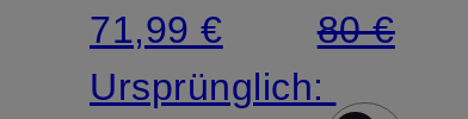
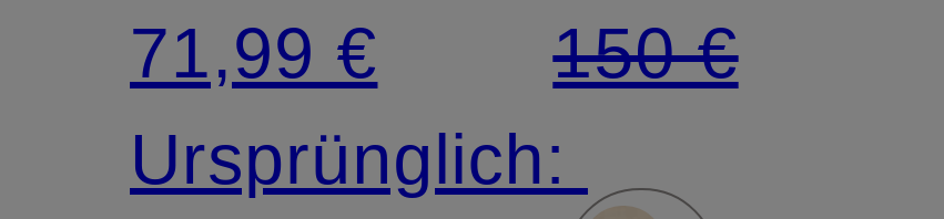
[317,8,395,51] 80 € -> [553,12,738,92] 150 €

